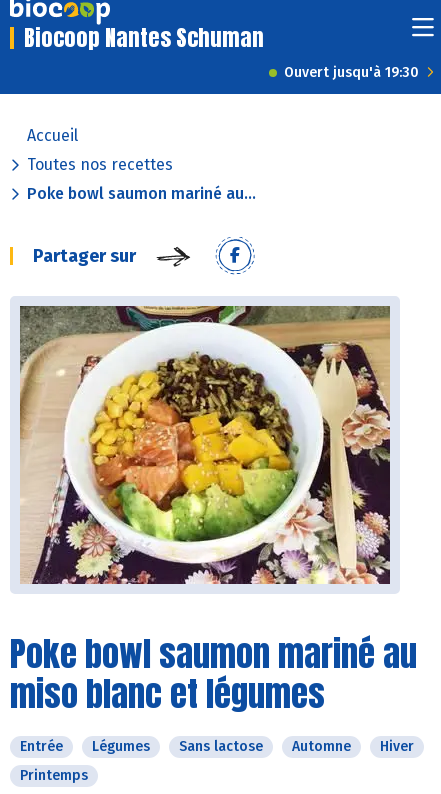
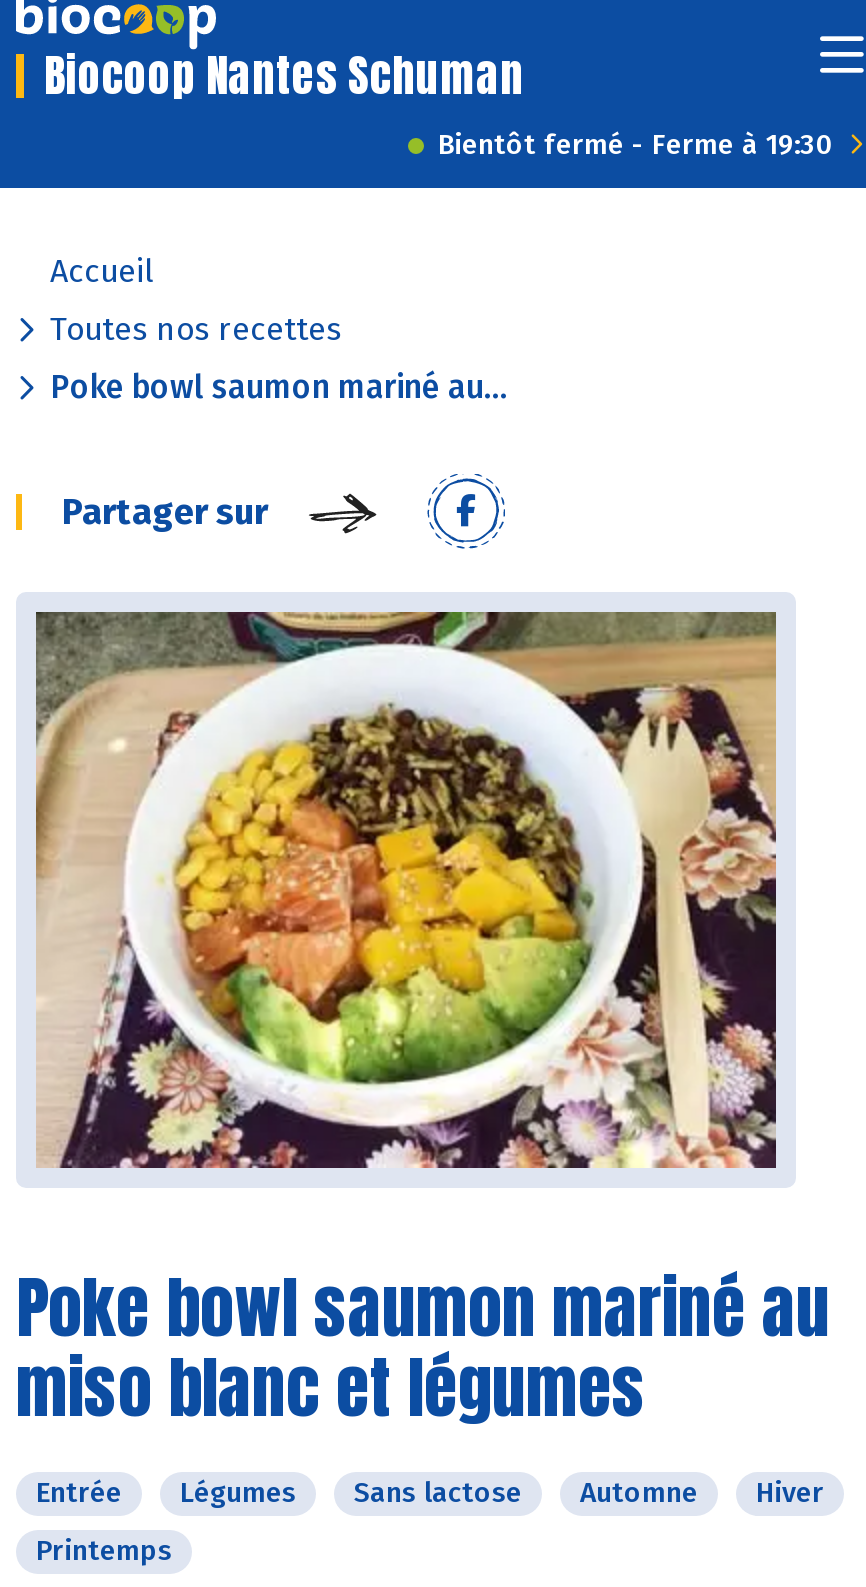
[284,64,419,81] Ouvert jusqu'à 19:30 -> [438,128,834,162] Bientôt fermé - Ferme à 19:30

